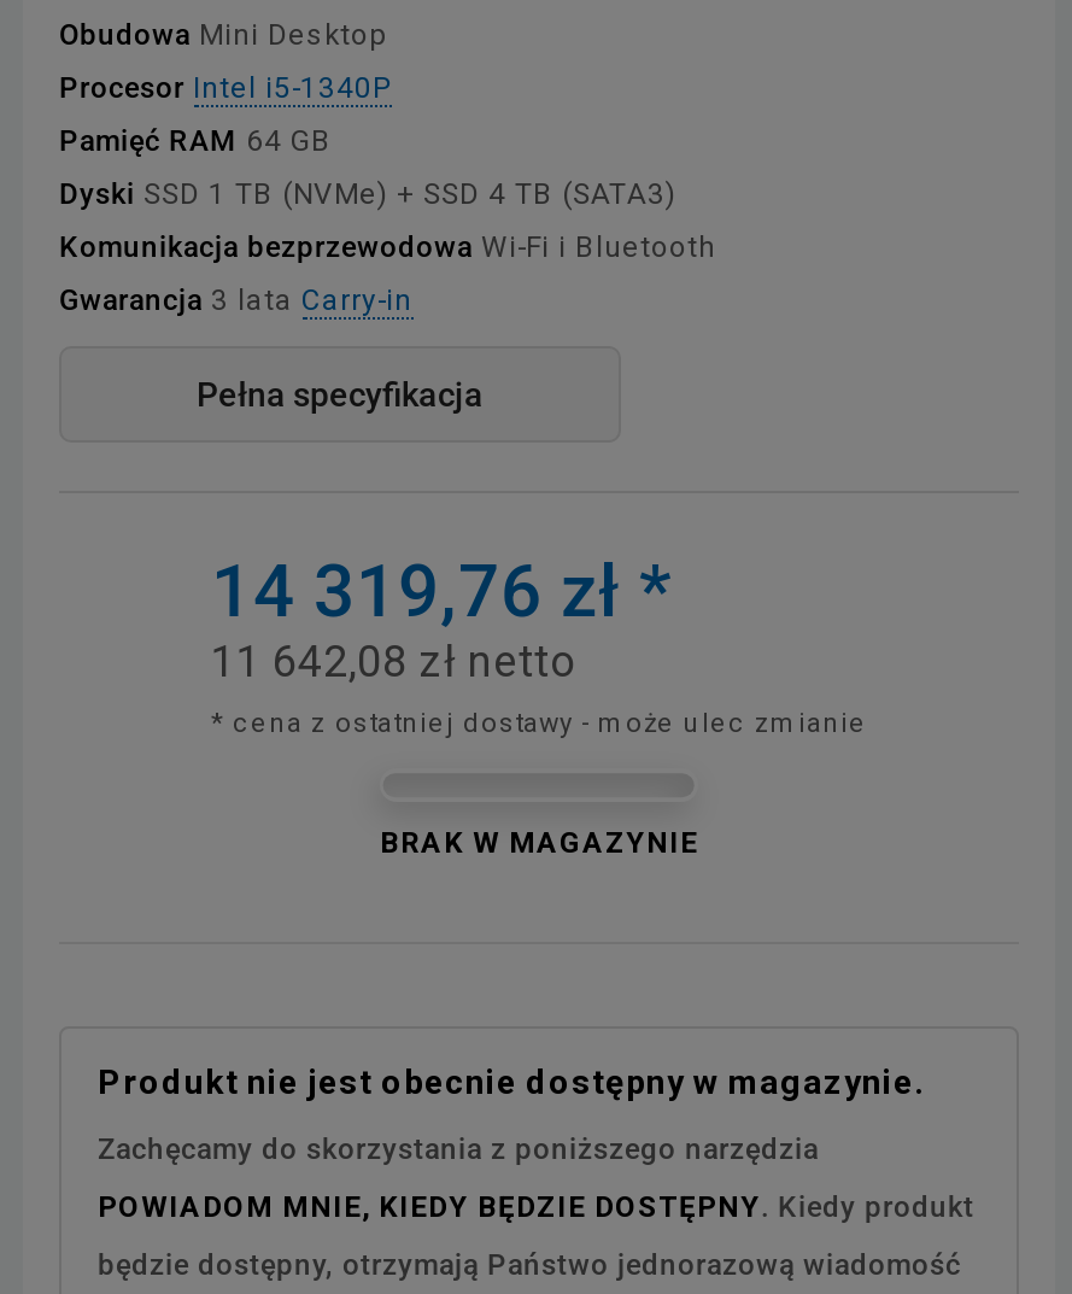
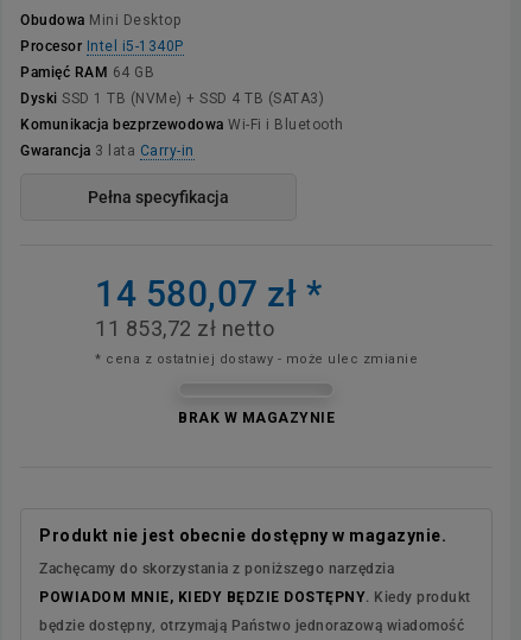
[211,548,672,633] 14 319,76 zł * -> [95,273,322,314] 14 580,07 zł *
[211,635,575,686] 11 642,08 zł netto -> [95,316,274,341] 11 853,72 zł netto

